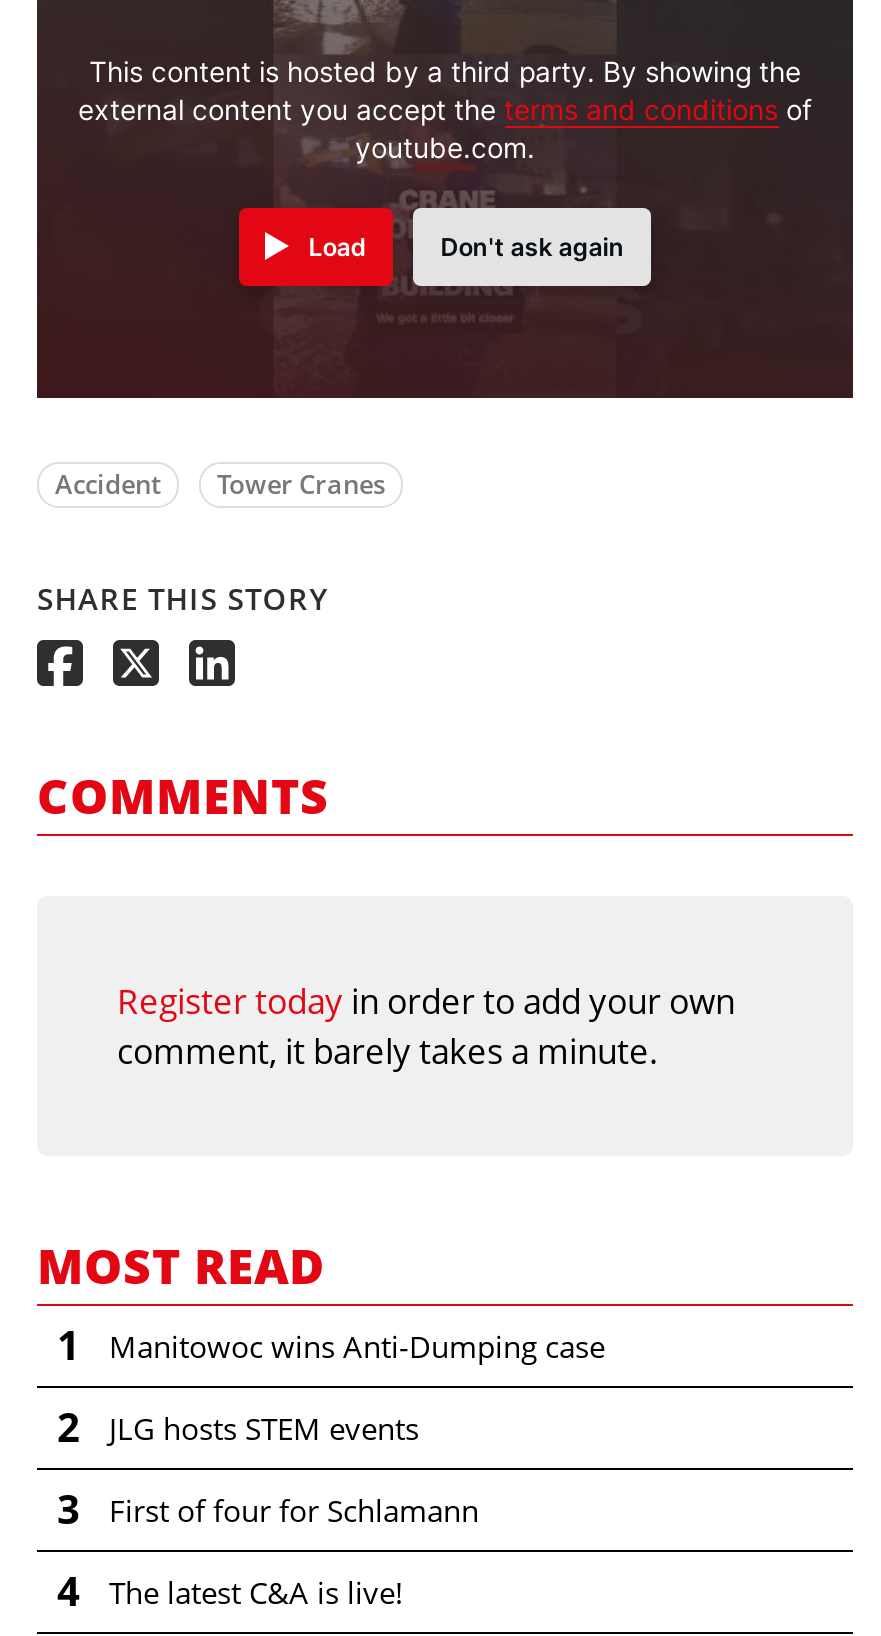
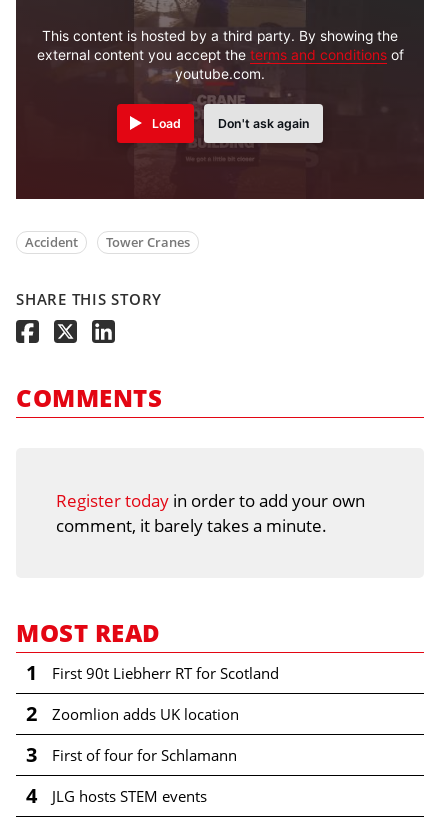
[109,1326,605,1366] Manitowoc wins Anti-Dumping case -> [52,663,279,683] First 90t Liebherr RT for Scotland
moved [109,1408,419,1448] -> [52,786,207,806]: JLG hosts STEM events
none -> [52,704,239,724] Zoomlion adds UK location
[109,1572,403,1612] The latest C&A is live! -> none

